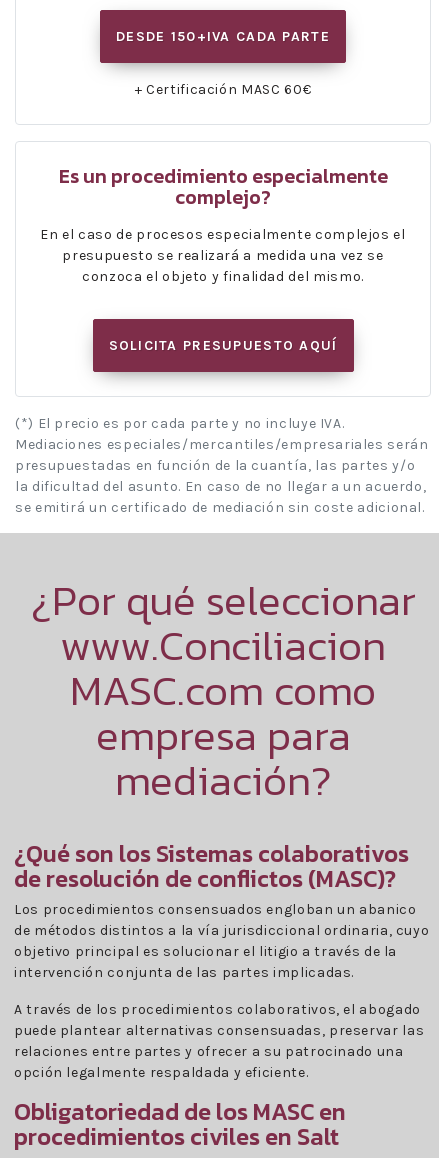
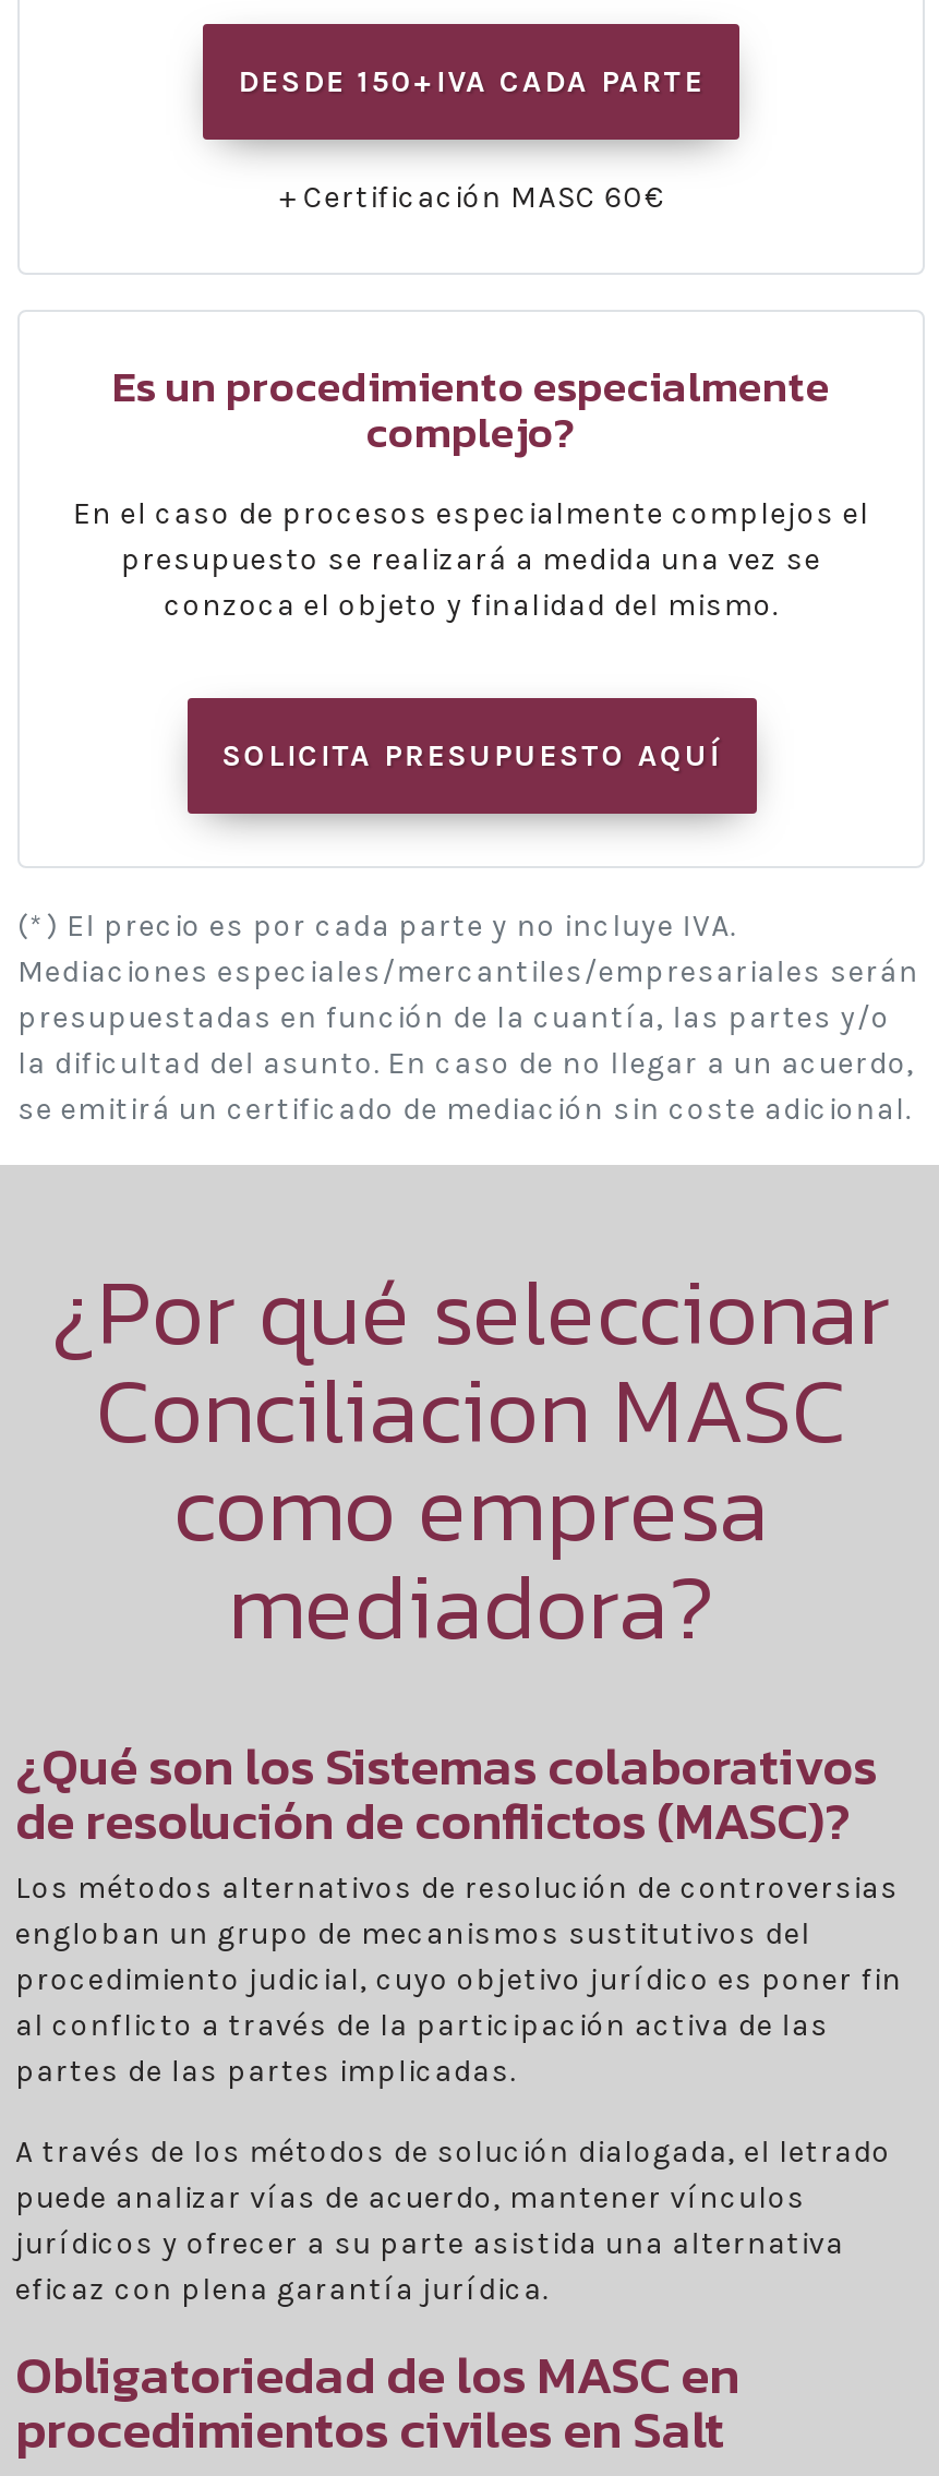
[60,614,386,812] www.Conciliacion | MASC.com como | empresa para | mediación? -> [96,1342,846,1675] Conciliacion MASC | como empresa | mediadora?
moved [14,836,409,896] -> [15,1728,877,1859]: ¿Qué son los Sistemas colaborativos | de resolución de conflictos (MASC)?
[14,901,429,981] Los procedimientos consensuados engloban un abanico | de métodos distintos a la vía jurisdiccional ordinaria, cuyo | objetivo principal es solucionar el litigio a través de la | intervención conjunta de las partes implicadas. -> [15,1870,903,2090] Los métodos alternativos de resolución de controversias | engloban un grupo de mecanismos sustitutivos del | procedimiento judicial, cuyo objetivo jurídico es poner fin | al conflicto a través de la participación activa de las | partes de las partes implicadas.
[14,1001,424,1081] A través de los procedimientos colaborativos, el abogado | puede plantear alternativas consensuadas, preservar las | relaciones entre partes y ofrecer a su patrocinado una | opción legalmente respaldada y eficiente. -> [15,2134,891,2308] A través de los métodos de solución dialogada, el letrado | puede analizar vías de acuerdo, mantener vínculos | jurídicos y ofrecer a su parte asistida una alternativa | eficaz con plena garantía jurídica.

